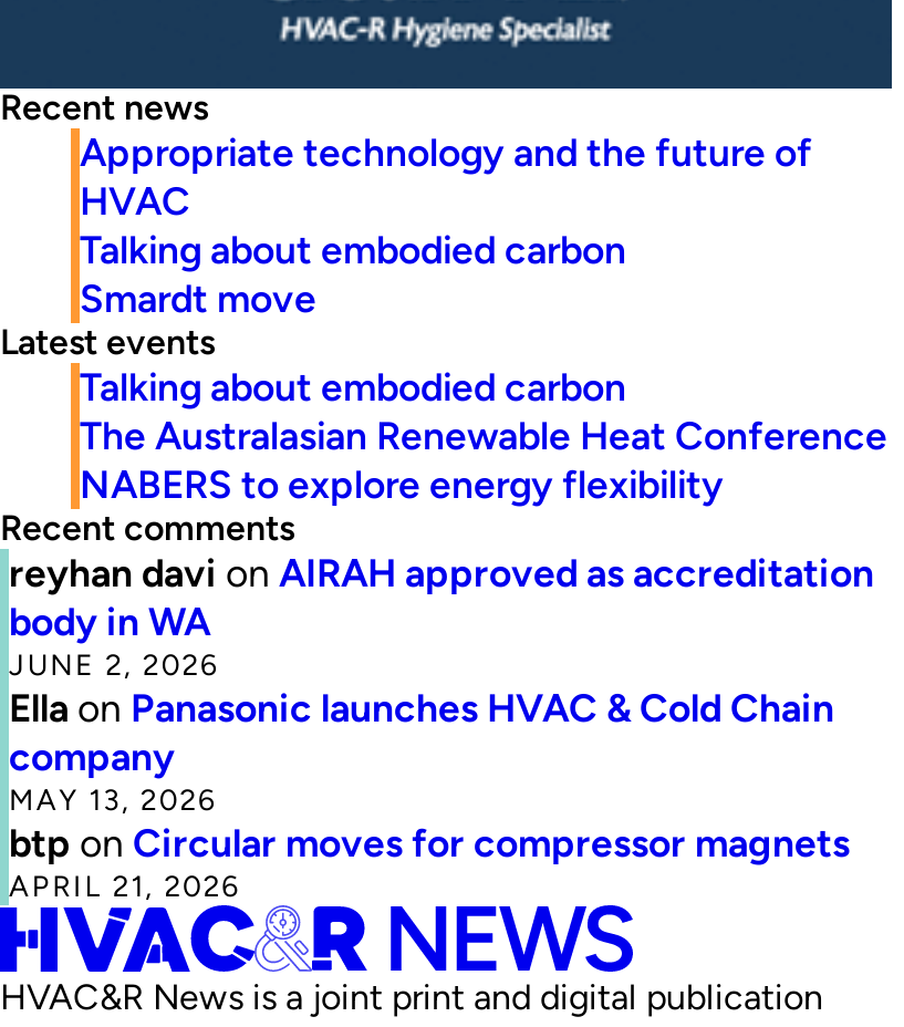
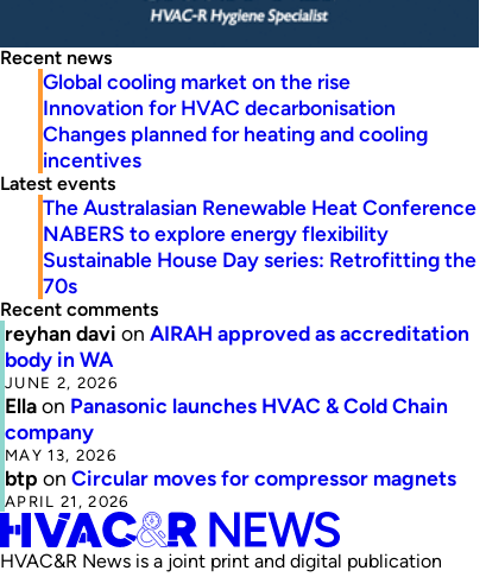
[80,128,812,320] Appropriate technology and the future of | HVAC | Talking about embodied carbon | Smardt move -> [43,69,428,172] Global cooling market on the rise | Innovation for HVAC decarbonisation | Changes planned for heating and cooling | incentives
[80,363,626,409] Talking about embodied carbon -> none
moved [80,411,887,506] -> [43,194,476,246]: The Australasian Renewable Heat Conference | NABERS to explore energy flexibility
none -> [43,247,476,298] Sustainable House Day series: Retrofitting the | 70s

